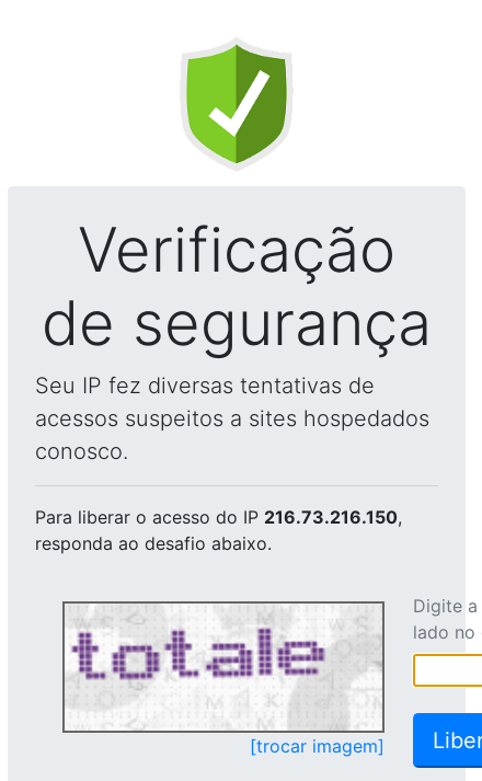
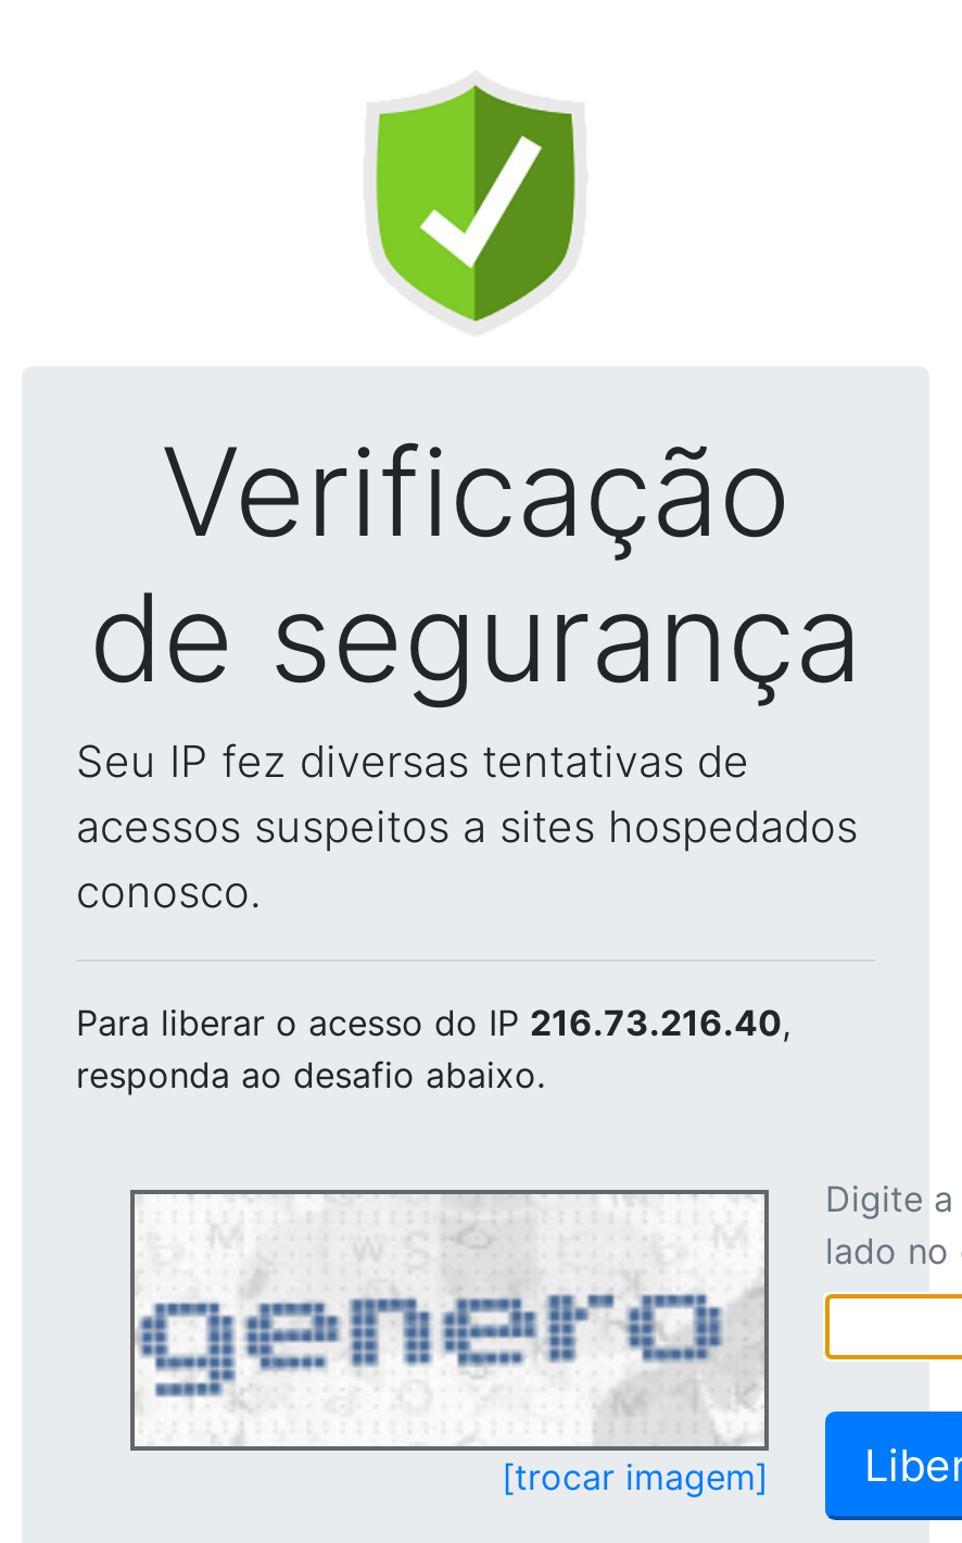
[35,506,402,528] Para liberar o acesso do IP 216.73.216.150, -> [76,1001,790,1044] Para liberar o acesso do IP 216.73.216.40,
[66,615,381,728] [image] -> [139,1216,760,1403] [image]

